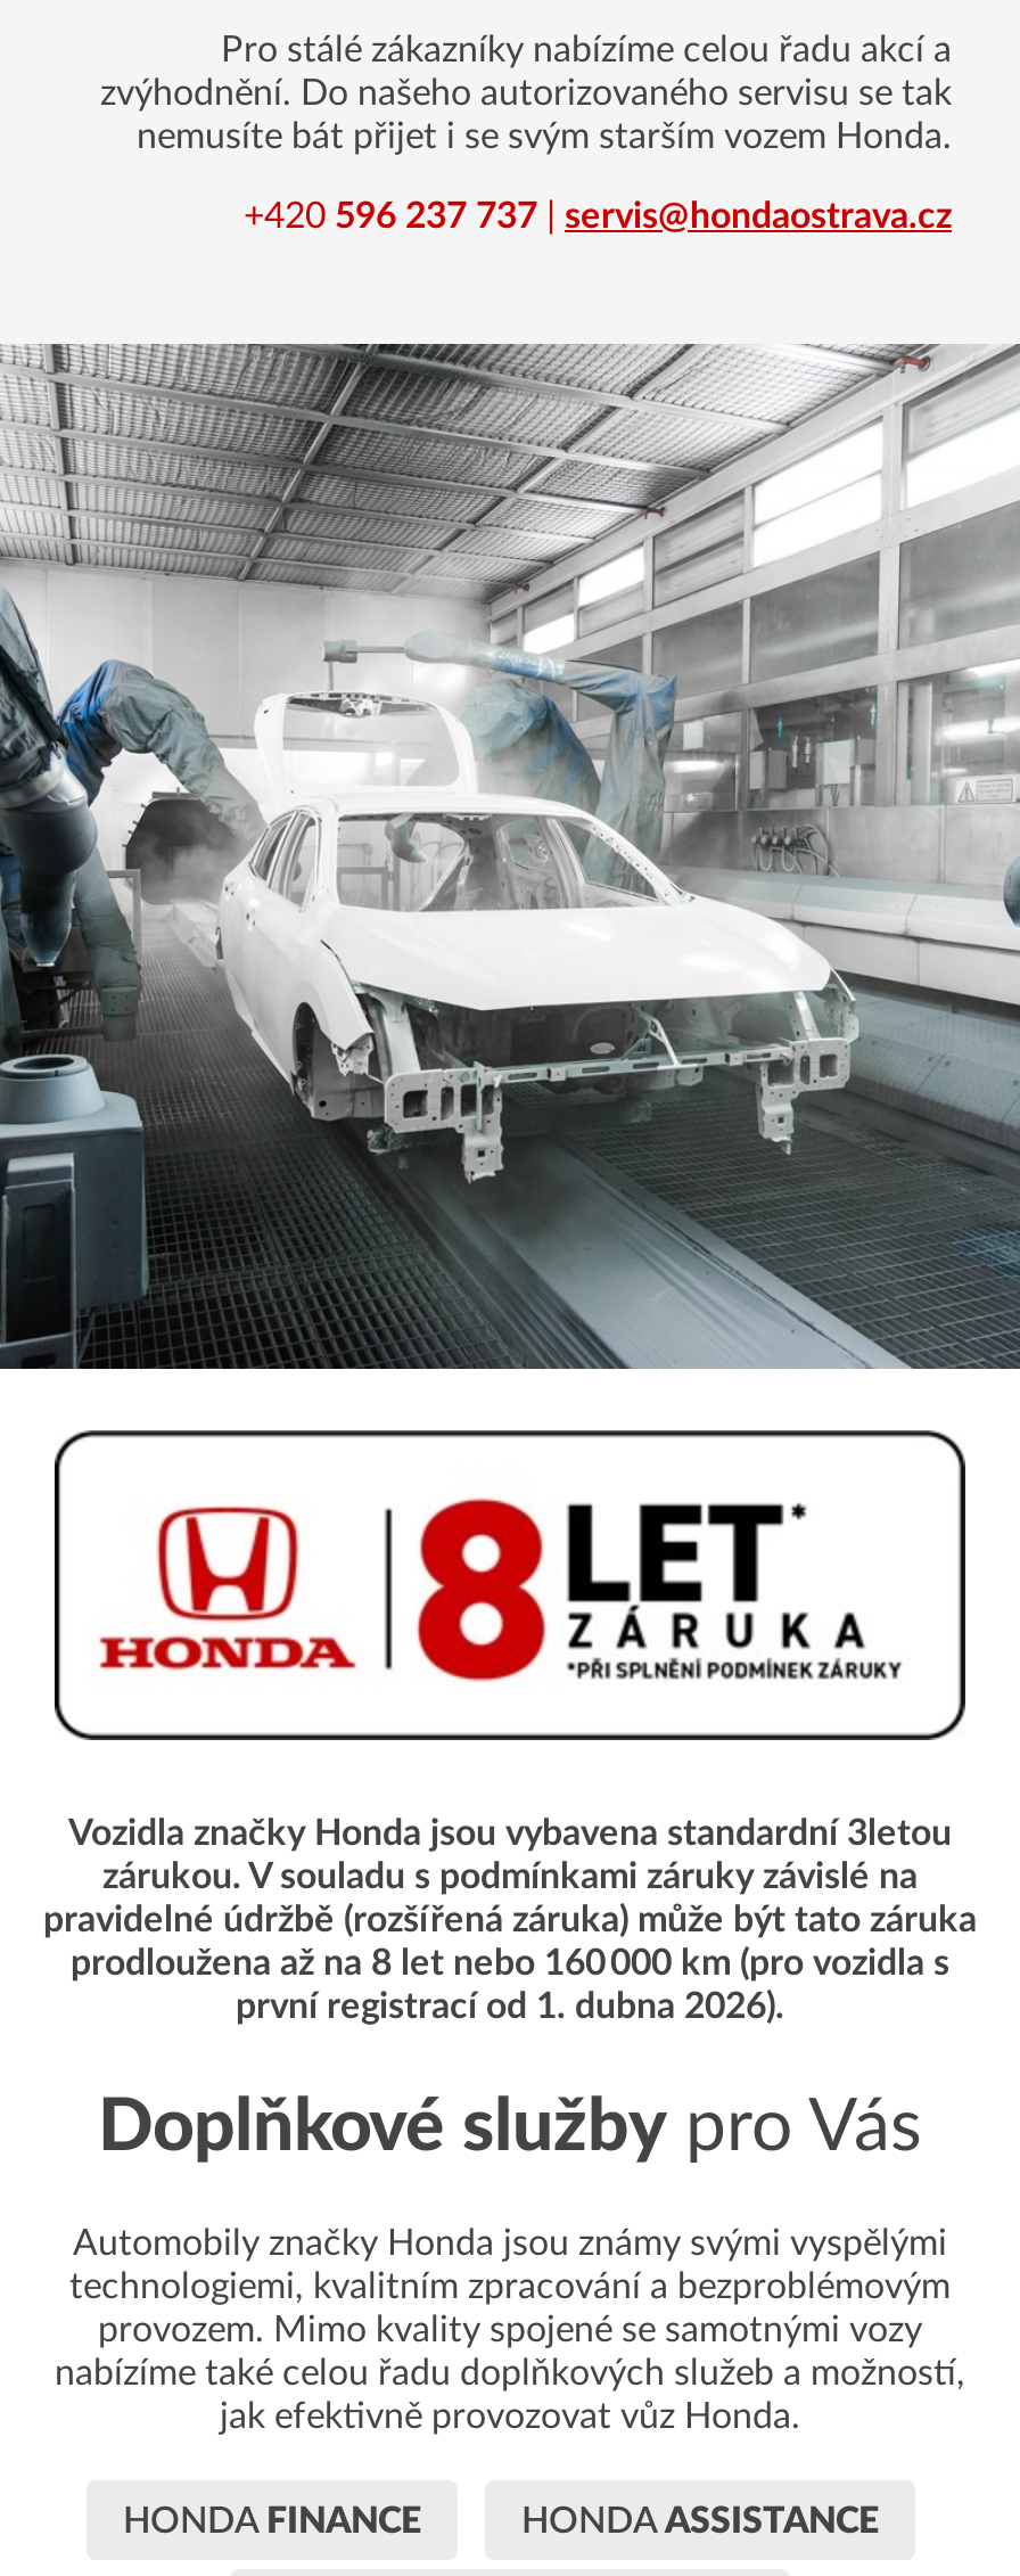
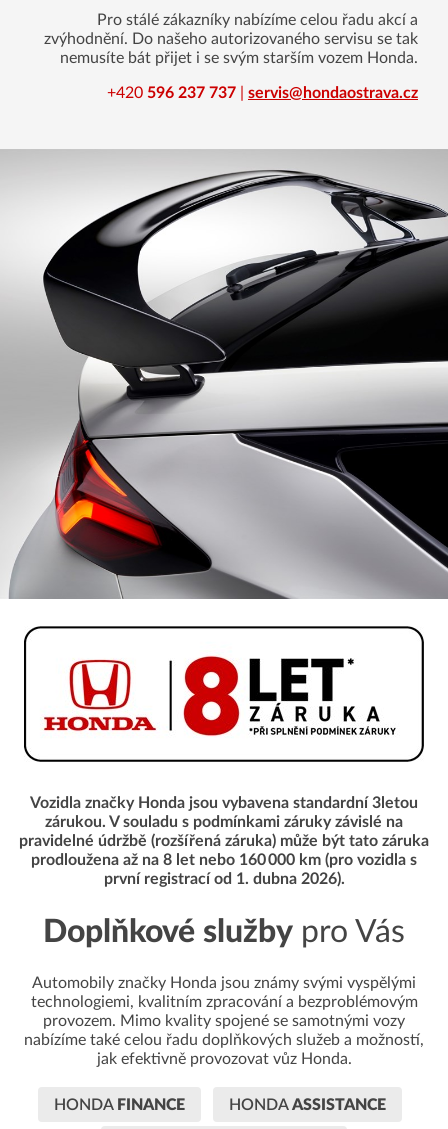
[7,342,1013,1371] [image] -> [3,149,445,599] [image]

